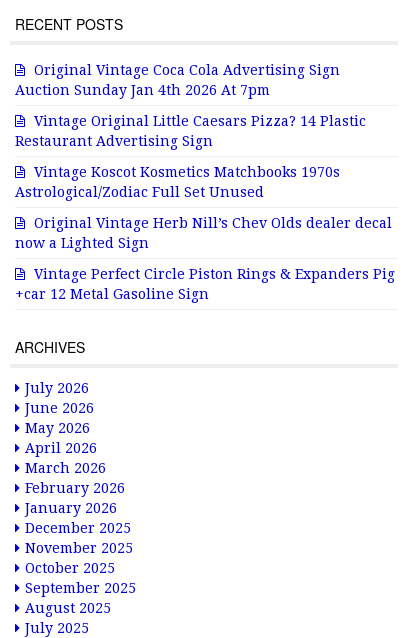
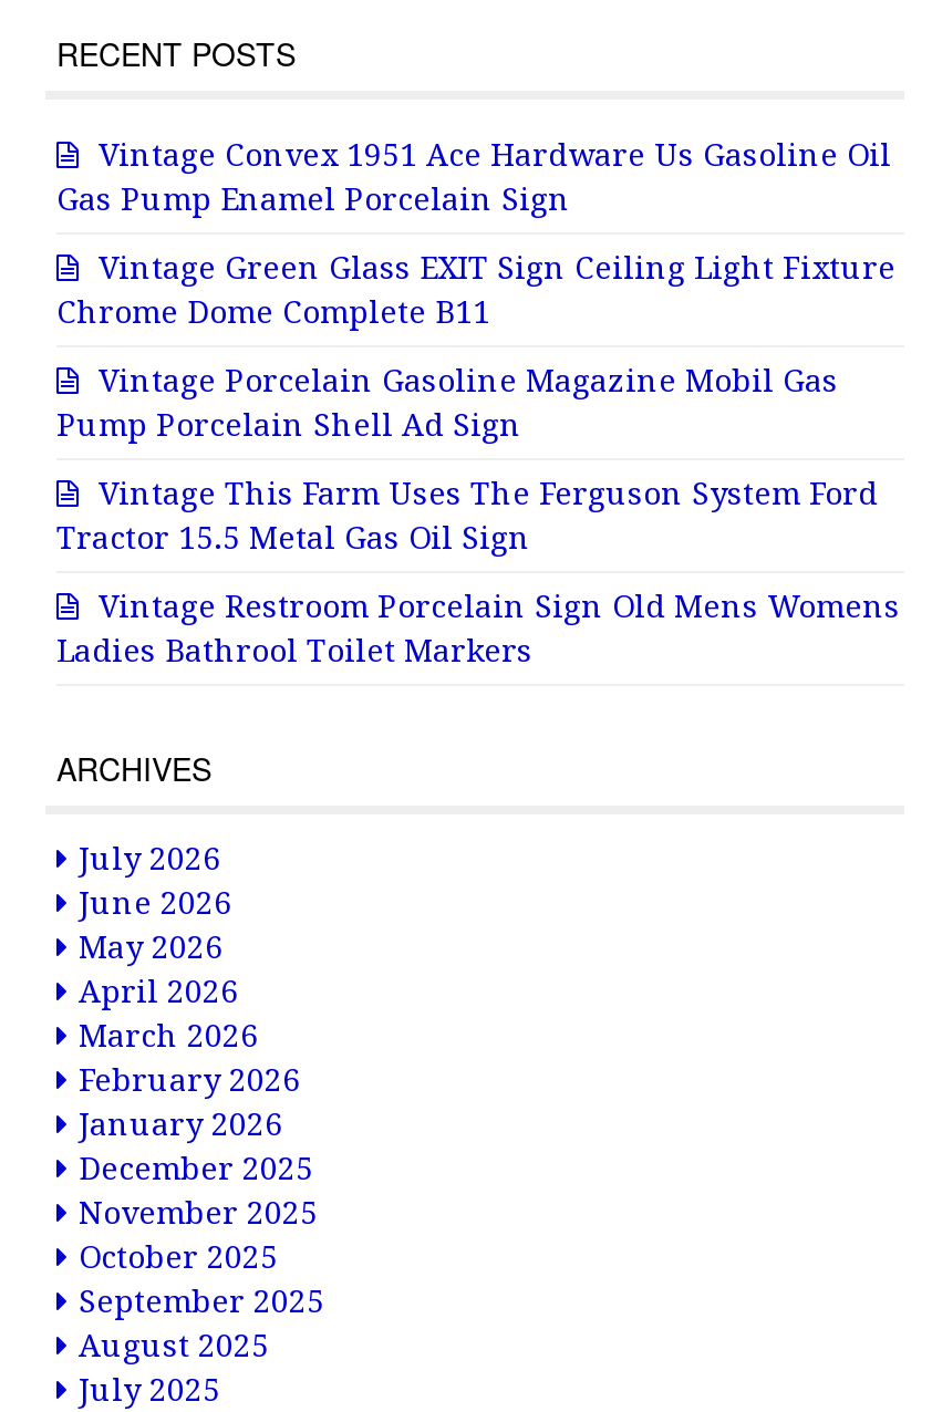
[15,62,340,98] Original Vintage Coca Cola Advertising Sign | Auction Sunday Jan 4th 2026 At 7pm -> [56,137,891,217] Vintage Convex 1951 Ace Hardware Us Gasoline Oil | Gas Pump Enamel Porcelain Sign
[15,113,366,149] Vintage Original Little Caesars Pizza? 14 Plastic | Restaurant Advertising Sign -> [56,250,895,330] Vintage Green Glass EXIT Sign Ceiling Light Fixture | Chrome Dome Complete B11
[15,164,340,200] Vintage Koscot Kosmetics Matchbooks 1970s | Astrological/Zodiac Full Set Unused -> [56,363,838,443] Vintage Porcelain Gasoline Magazine Mobil Gas | Pump Porcelain Shell Ad Sign
[15,215,392,251] Original Vintage Herb Nill’s Chev Olds dealer decal | now a Lighted Sign -> [56,476,878,556] Vintage This Farm Uses The Ferguson System Ford | Tractor 15.5 Metal Gas Oil Sign
[15,266,395,302] Vintage Perfect Circle Piston Rings & Expanders Pig | +car 12 Metal Gasoline Sign -> [56,589,900,668] Vintage Restroom Porcelain Sign Old Mens Womens | Ladies Bathrool Toilet Markers

